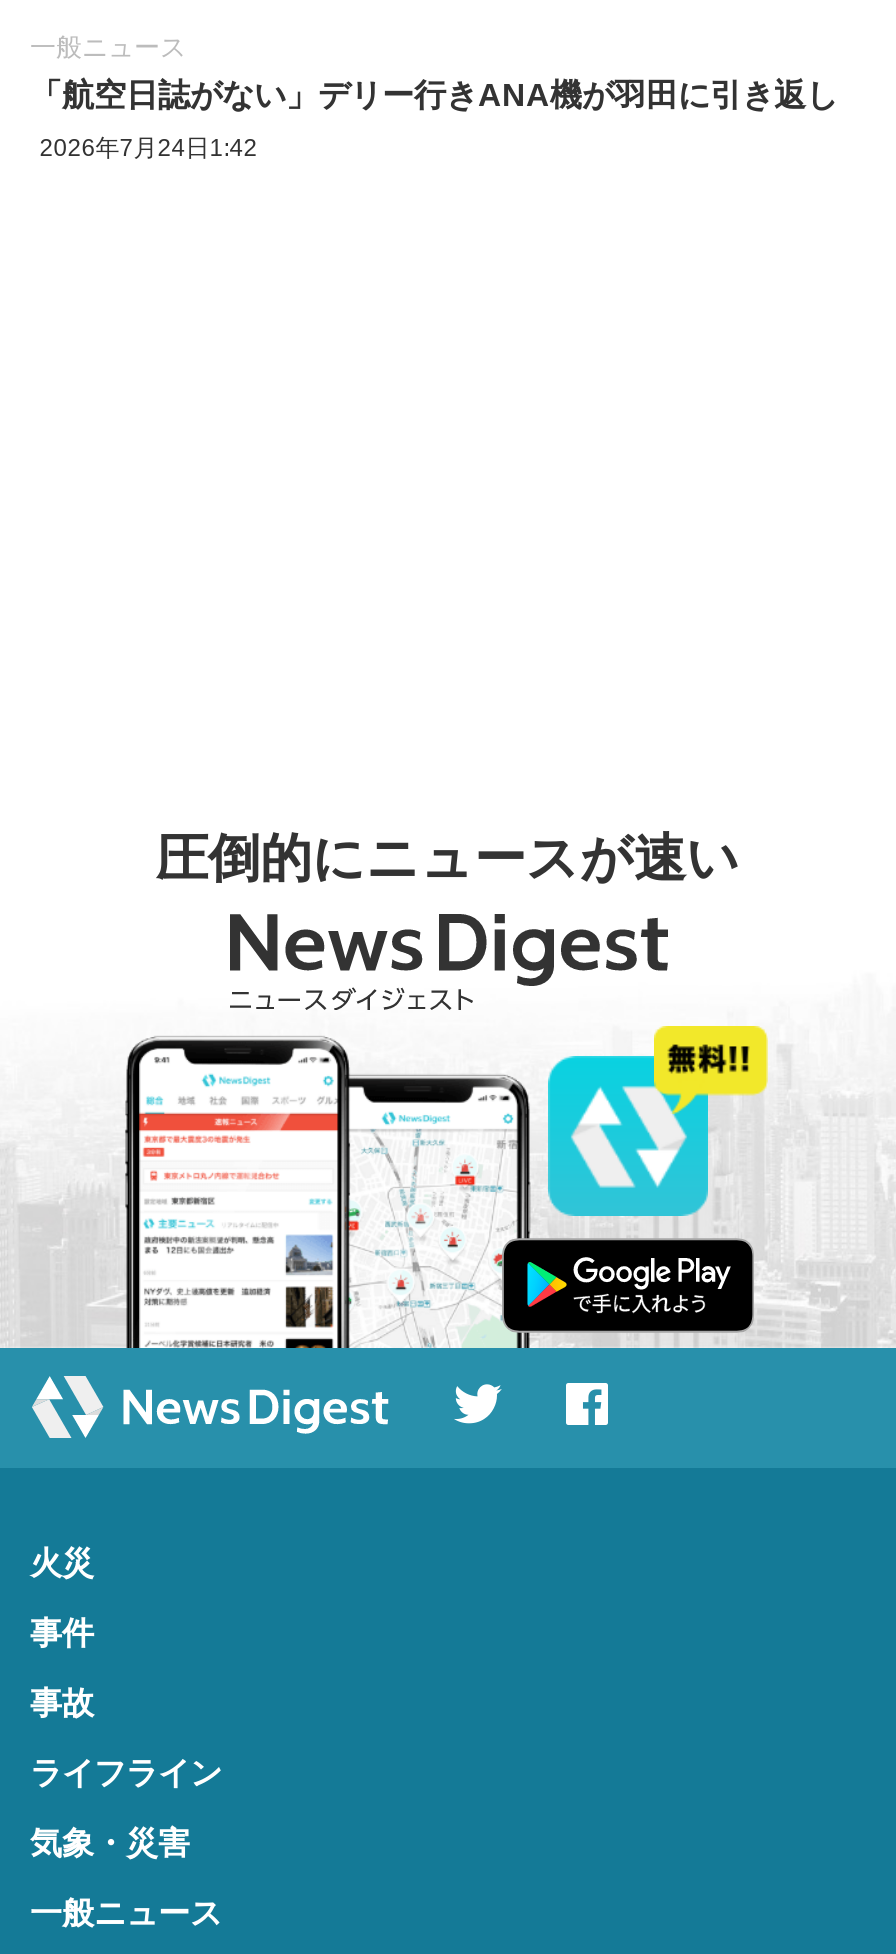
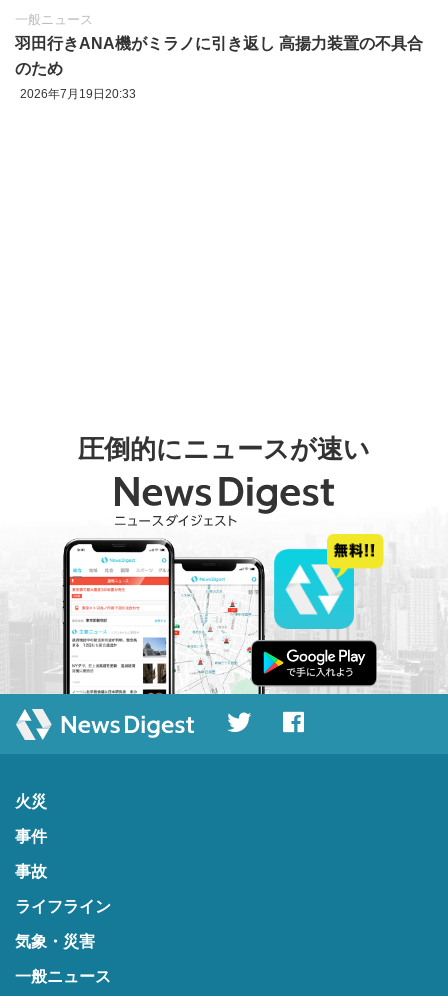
[30,77,838,161] 「航空日誌がない」デリー行きANA機が羽田に引き返し | 2026年7月24日1:42 -> [15,35,423,101] 羽田行きANA機がミラノに引き返し 高揚力装置の不具合 | のため | 2026年7月19日20:33

